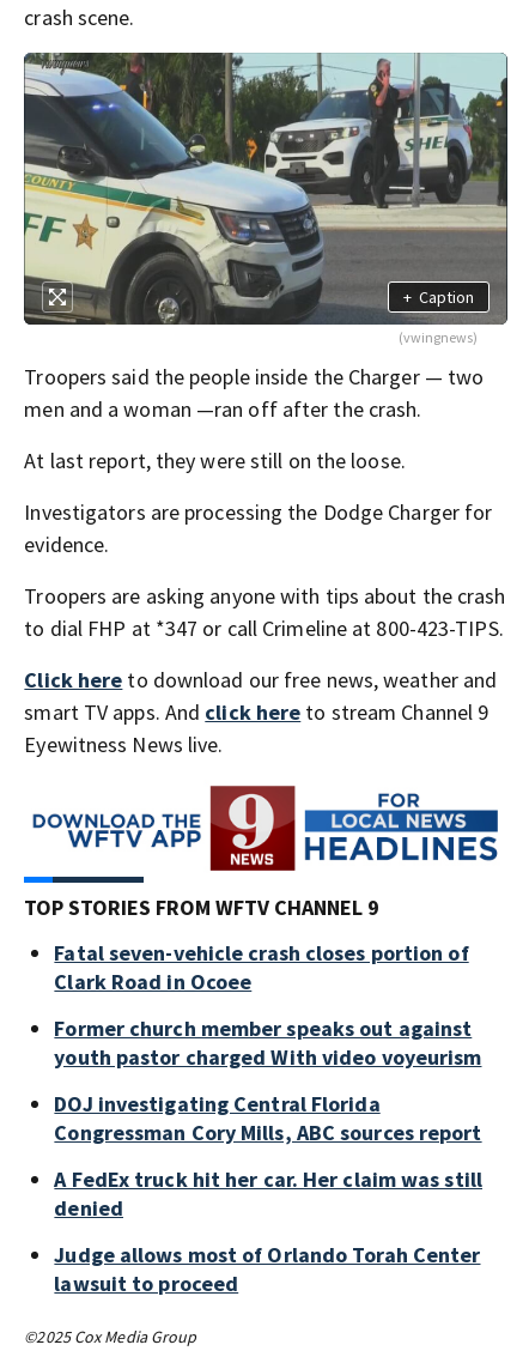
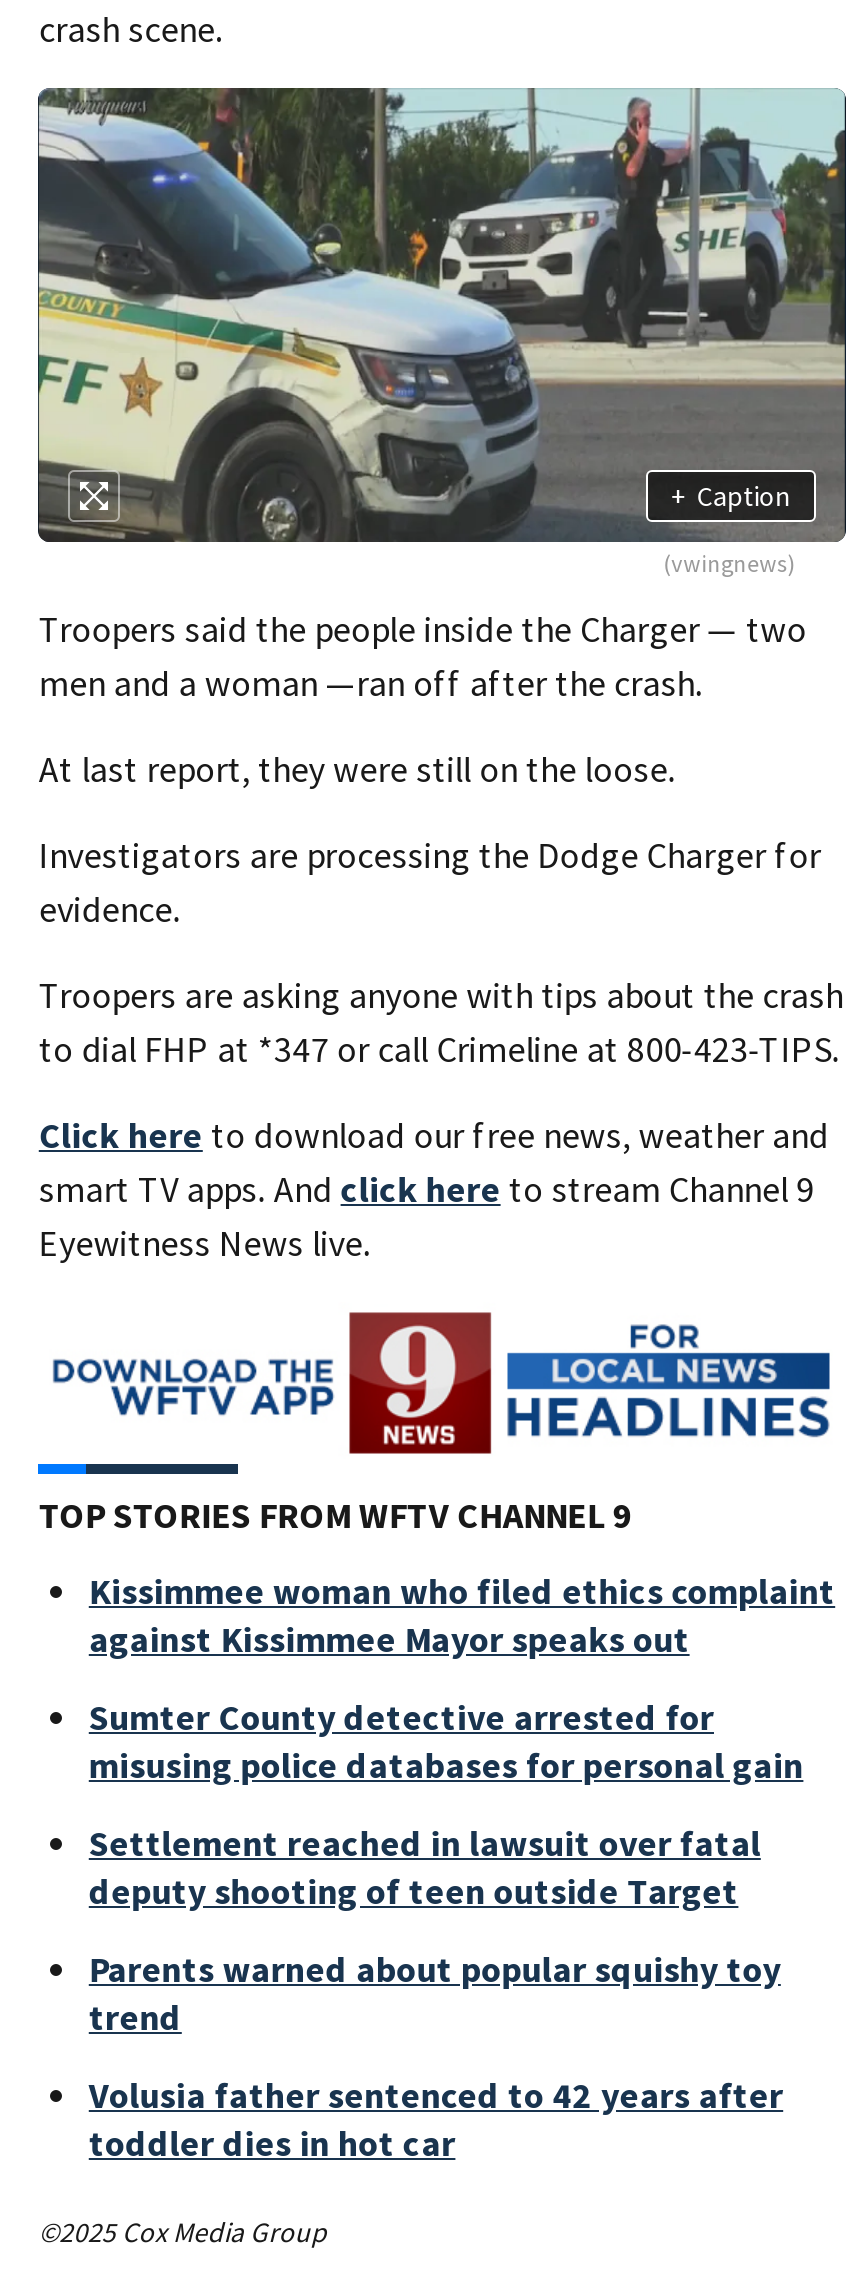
[54,939,469,996] Fatal seven-vehicle crash closes portion of | Clark Road in Ocoee -> [89,1568,835,1662] Kissimmee woman who filed ethics complaint | against Kissimmee Mayor speaks out
[54,1015,482,1071] Former church member speaks out against | youth pastor charged With video voyeurism -> [89,1694,803,1788] Sumter County detective arrested for | misusing police databases for personal gain
[54,1090,482,1146] DOJ investigating Central Florida | Congressman Cory Mills, ABC sources report -> [89,1820,761,1914] Settlement reached in lawsuit over fatal | deputy shooting of teen outside Target
[54,1166,482,1222] A FedEx truck hit her car. Her claim was still | denied -> [89,1946,781,2040] Parents warned about popular squishy toy | trend
[54,1241,481,1297] Judge allows most of Orlando Torah Center | lawsuit to proceed -> [89,2072,783,2166] Volusia father sentenced to 42 years after | toddler dies in hot car

